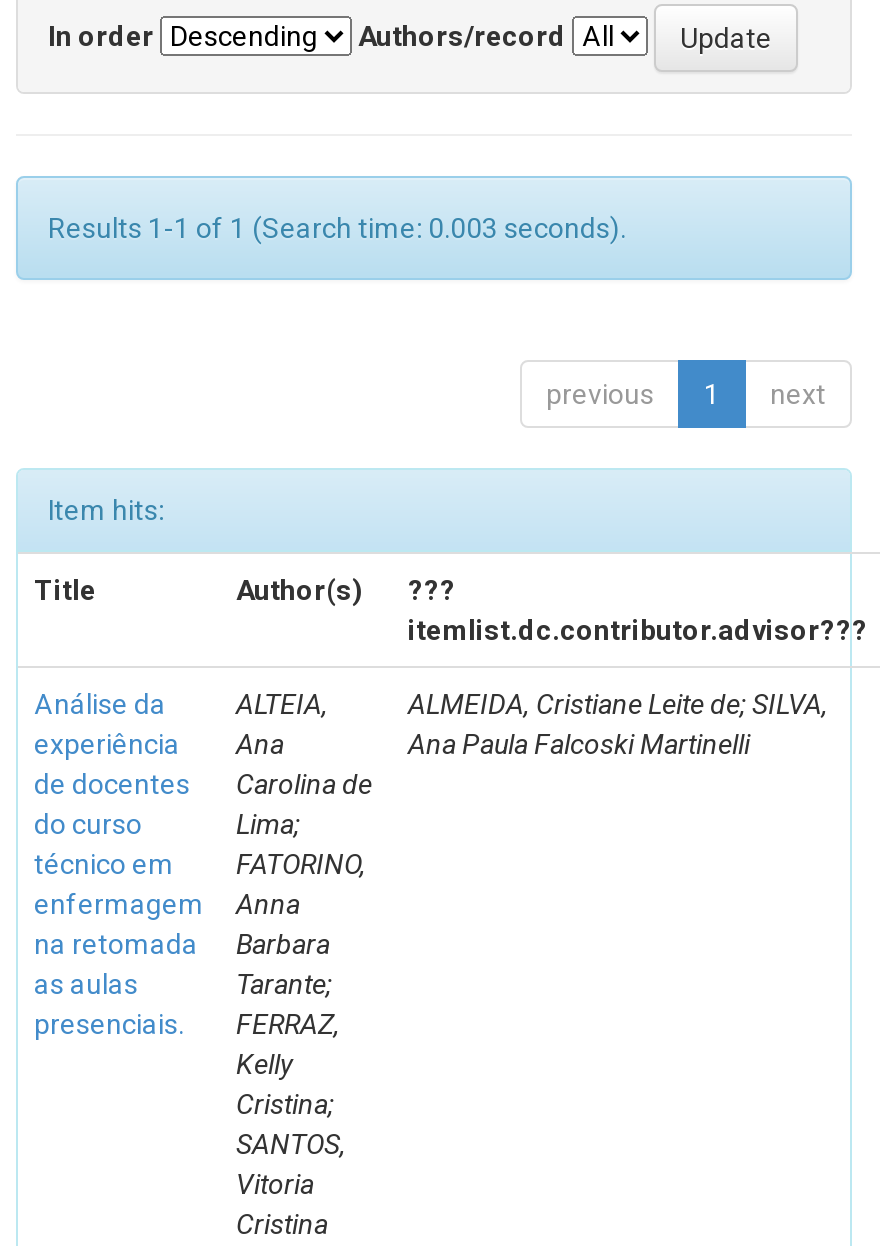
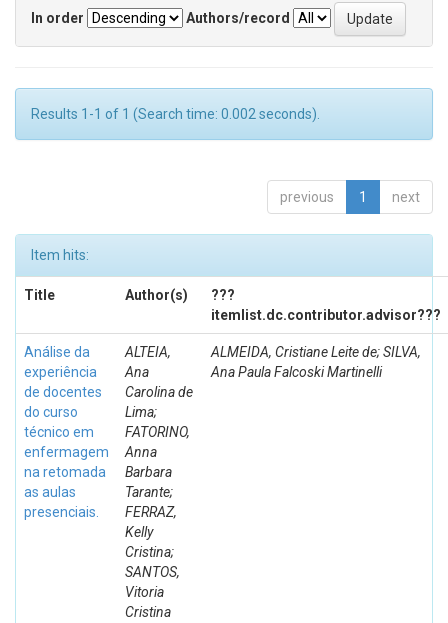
[48,212,626,244] Results 1-1 of 1 (Search time: 0.003 seconds). -> [31,106,320,122] Results 1-1 of 1 (Search time: 0.002 seconds).

